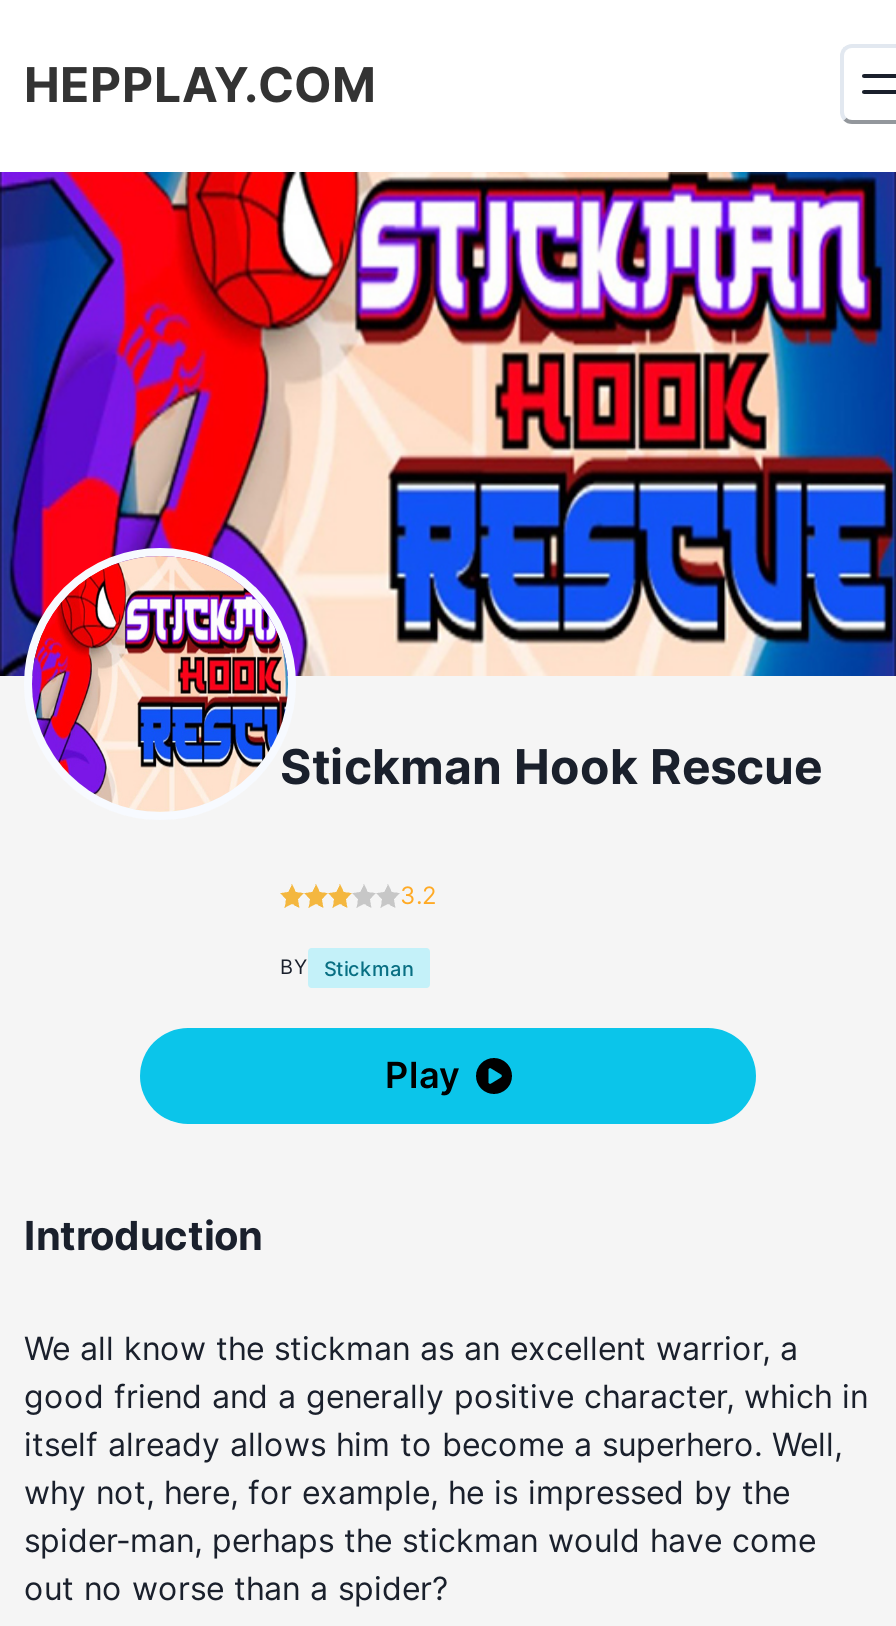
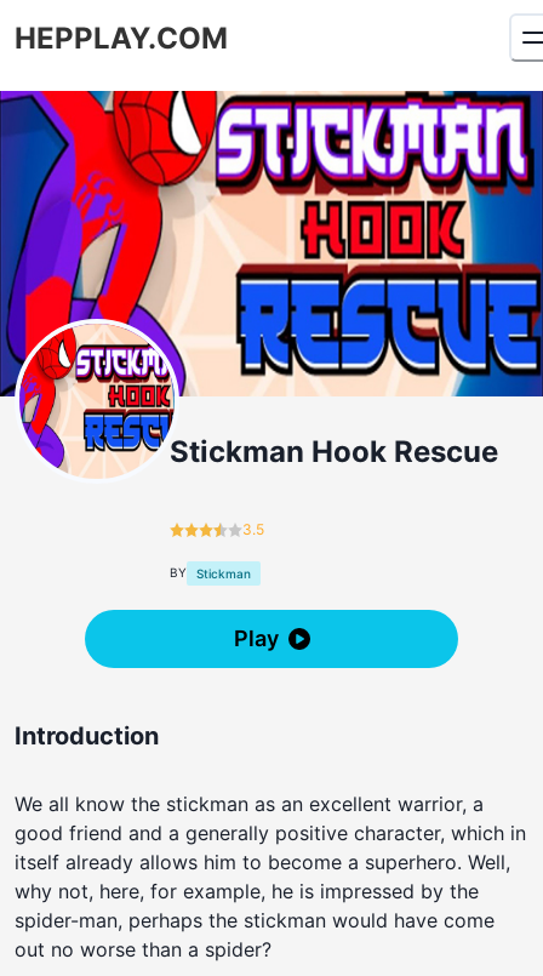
[400,880,436,910] 3.2 -> [242,520,264,538] 3.5

